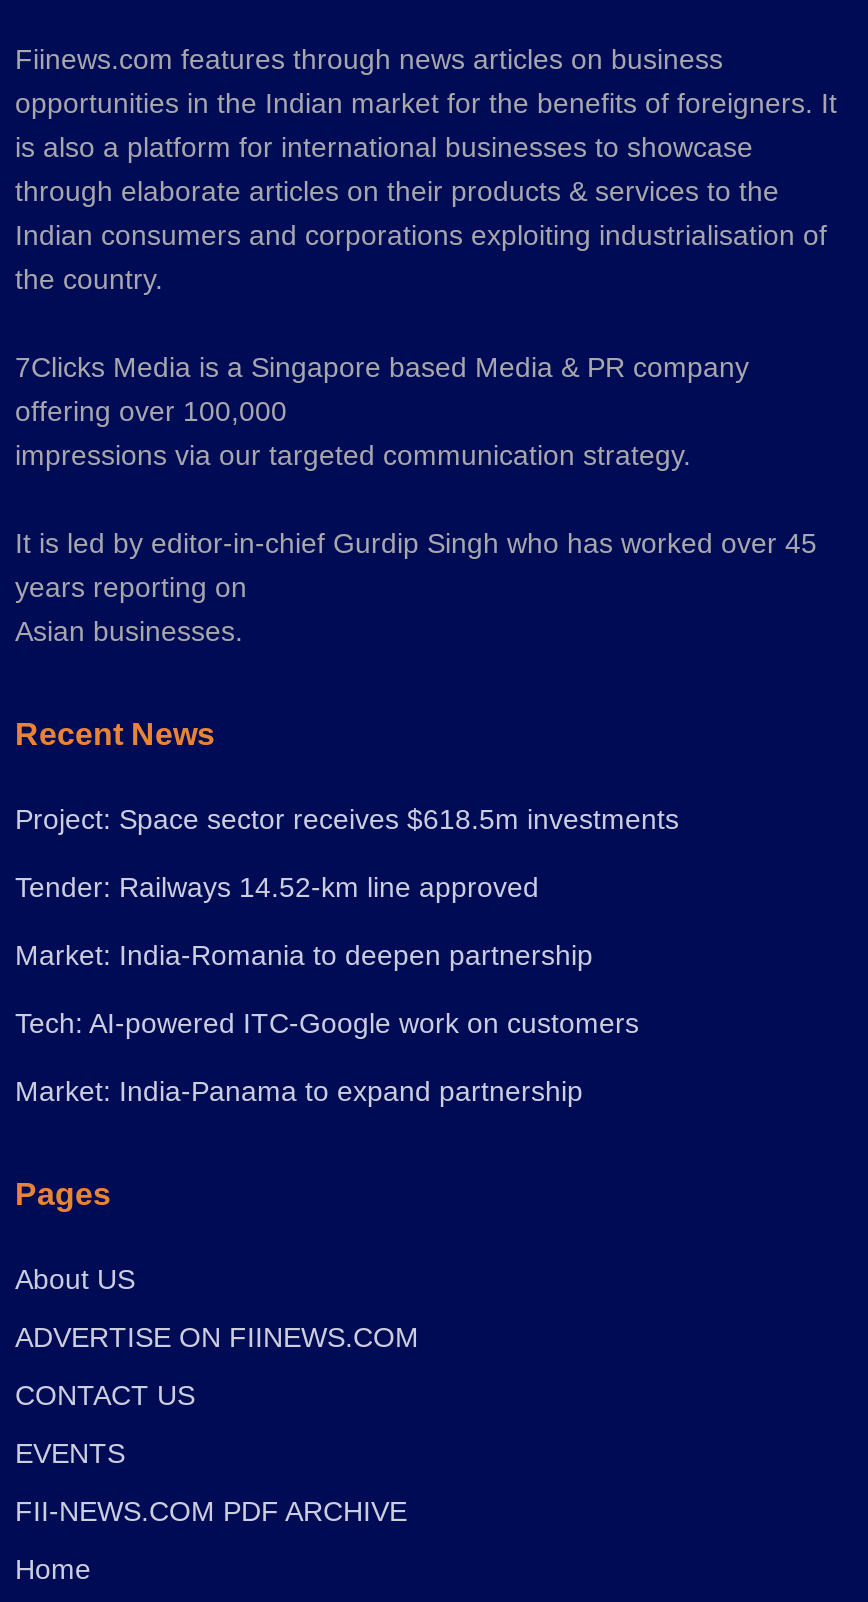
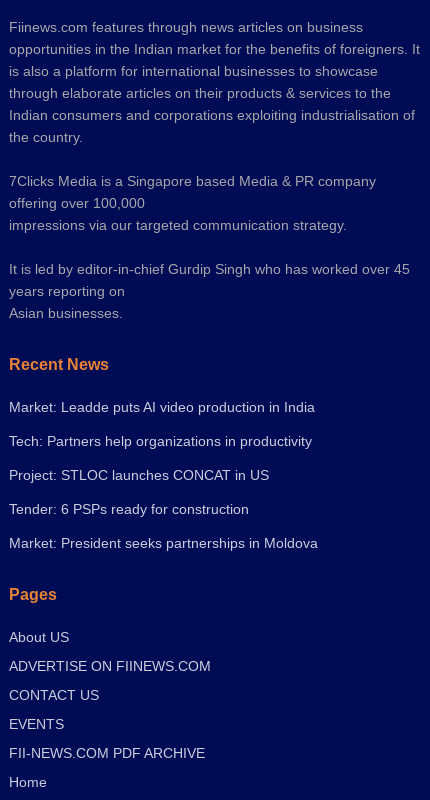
[15,803,679,835] Project: Space sector receives $618.5m investments -> [9,399,315,415] Market: Leadde puts AI video production in India
[15,871,539,903] Tender: Railways 14.52-km line approved -> [9,433,312,449] Tech: Partners help organizations in productivity
[15,939,593,971] Market: India-Romania to deepen partnership -> [9,467,269,483] Project: STLOC launches CONCAT in US
[15,1007,639,1039] Tech: AI-powered ITC-Google work on customers -> [9,501,249,517] Tender: 6 PSPs ready for construction
[15,1075,583,1107] Market: India-Panama to expand partnership -> [9,535,318,551] Market: President seeks partnerships in Moldova

